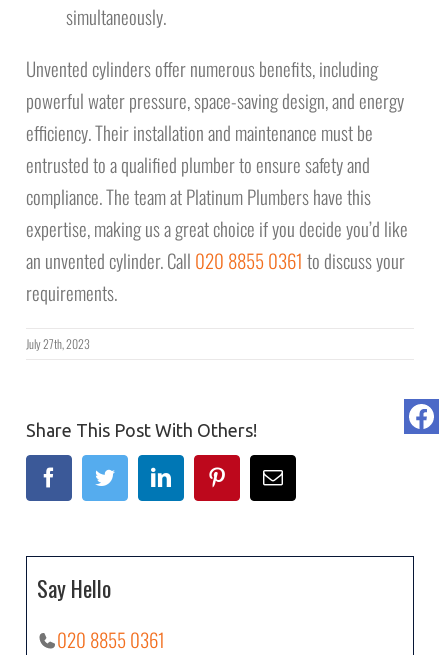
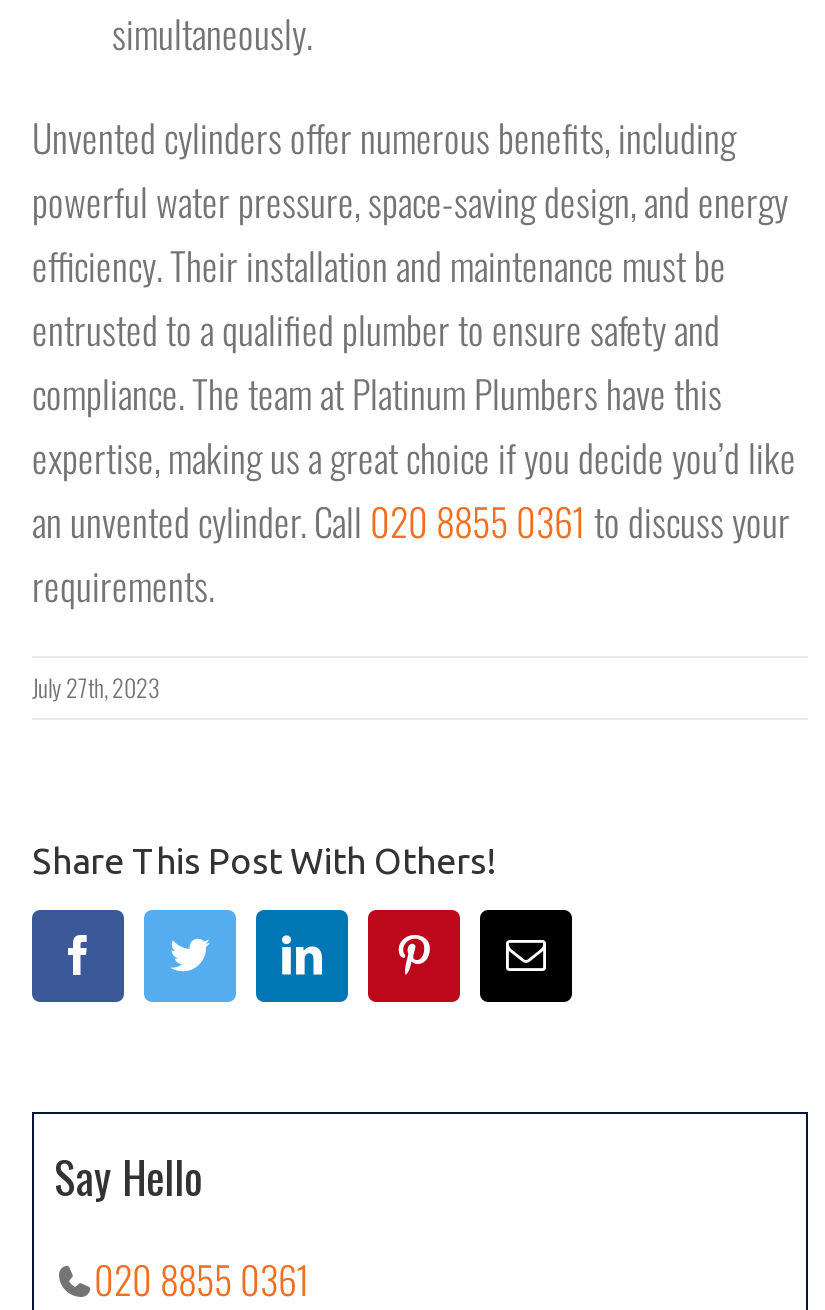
[403,398,440,435] [image] -> none

